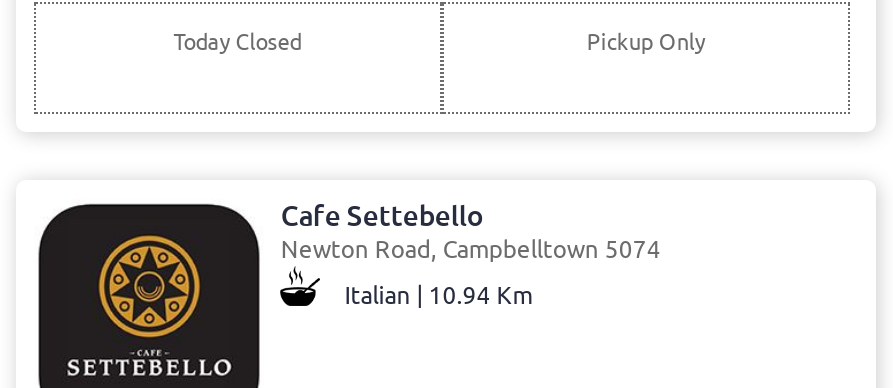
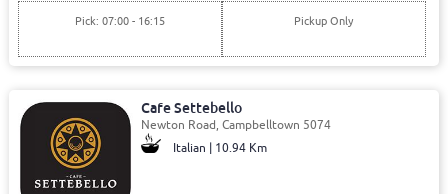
[173,28,301,56] Today Closed -> [75,14,165,28] Pick: 07:00 - 16:15

